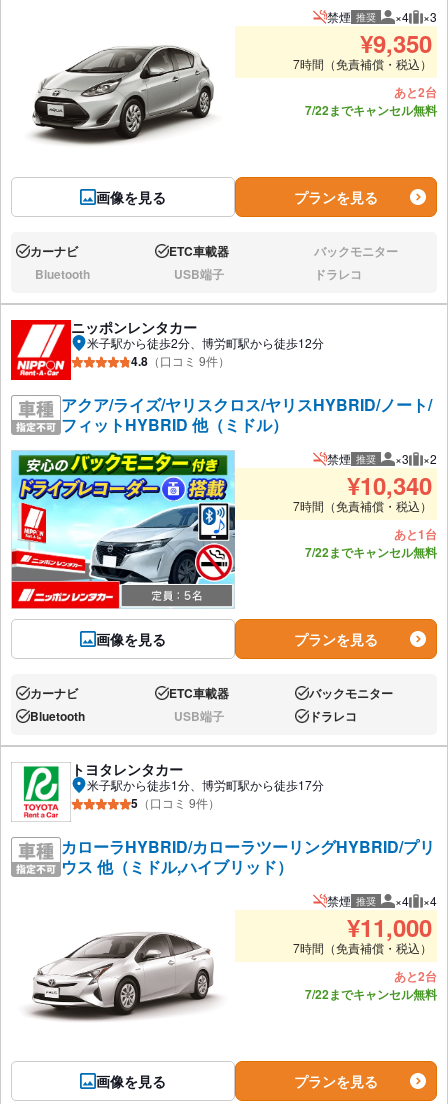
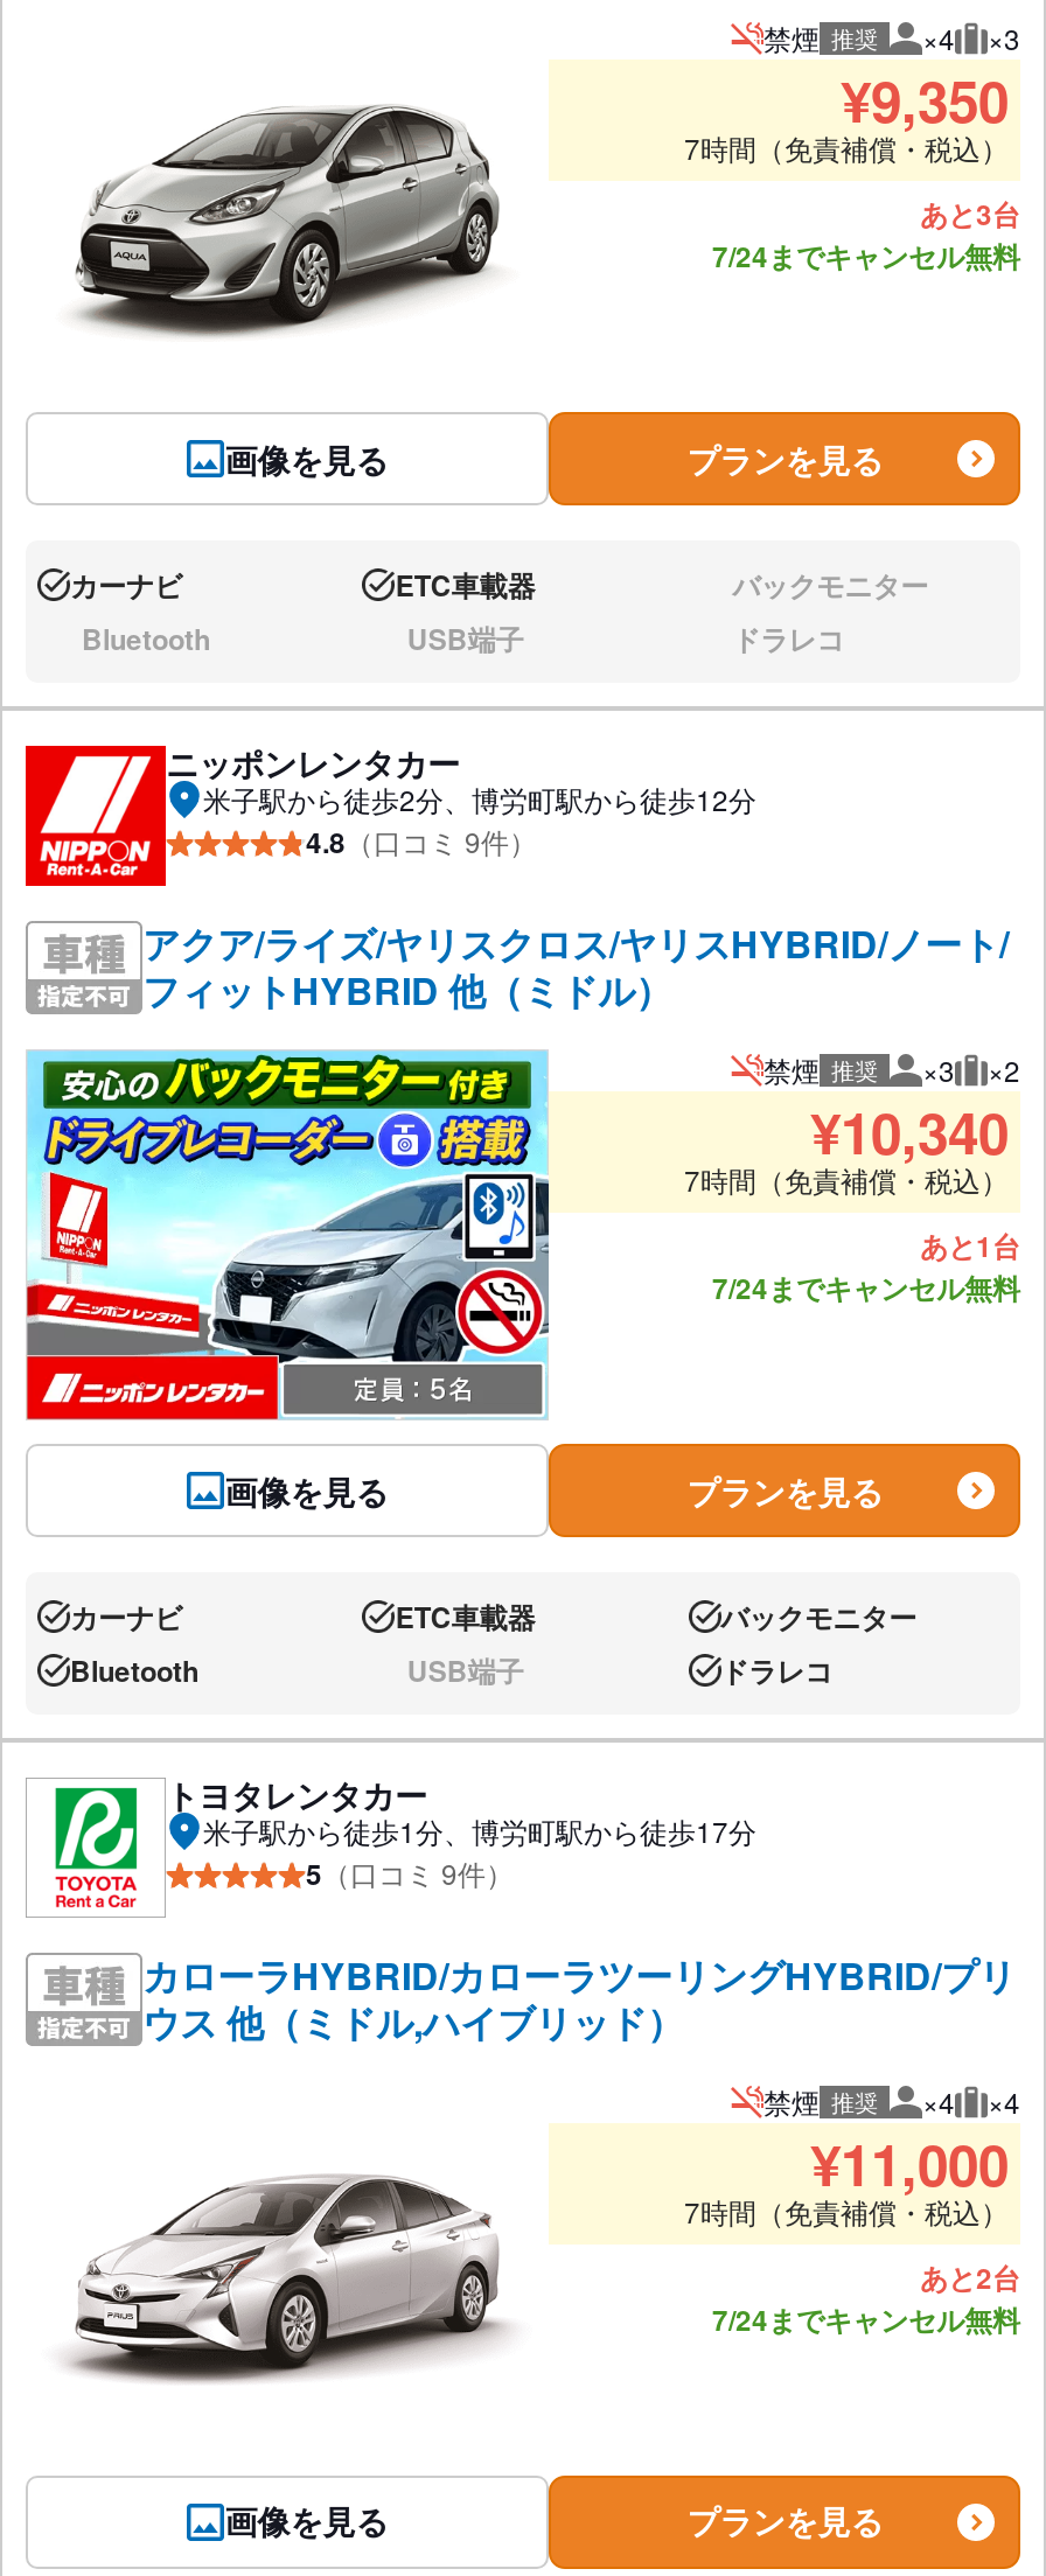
[394,83,437,101] あと2台 -> [920,194,1020,236] あと3台
[305,101,437,119] 7/22までキャンセル無料 -> [712,236,1020,278] 7/24までキャンセル無料
[305,543,437,561] 7/22までキャンセル無料 -> [712,1267,1020,1309] 7/24までキャンセル無料
[305,985,437,1003] 7/22までキャンセル無料 -> [712,2298,1020,2340] 7/24までキャンセル無料

